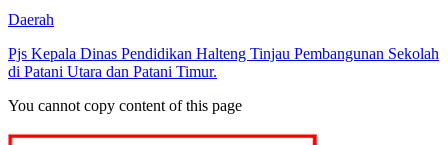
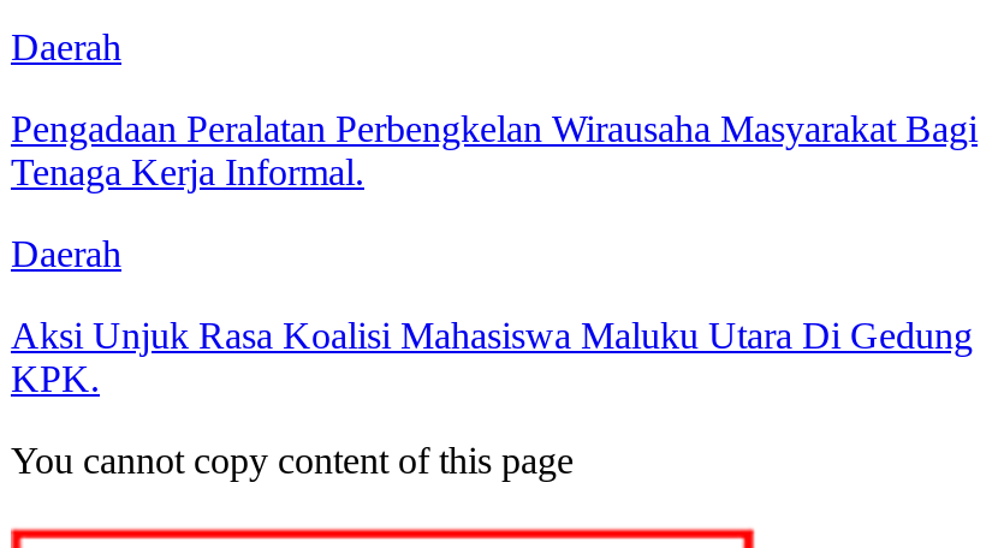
[8,45,439,80] Pjs Kepala Dinas Pendidikan Halteng Tinjau Pembangunan Sekolah | di Patani Utara dan Patani Timur. -> [11,108,978,399] Pengadaan Peralatan Perbengkelan Wirausaha Masyarakat Bagi | Tenaga Kerja Informal. | Daerah | Aksi Unjuk Rasa Koalisi Mahasiswa Maluku Utara Di Gedung | KPK.

